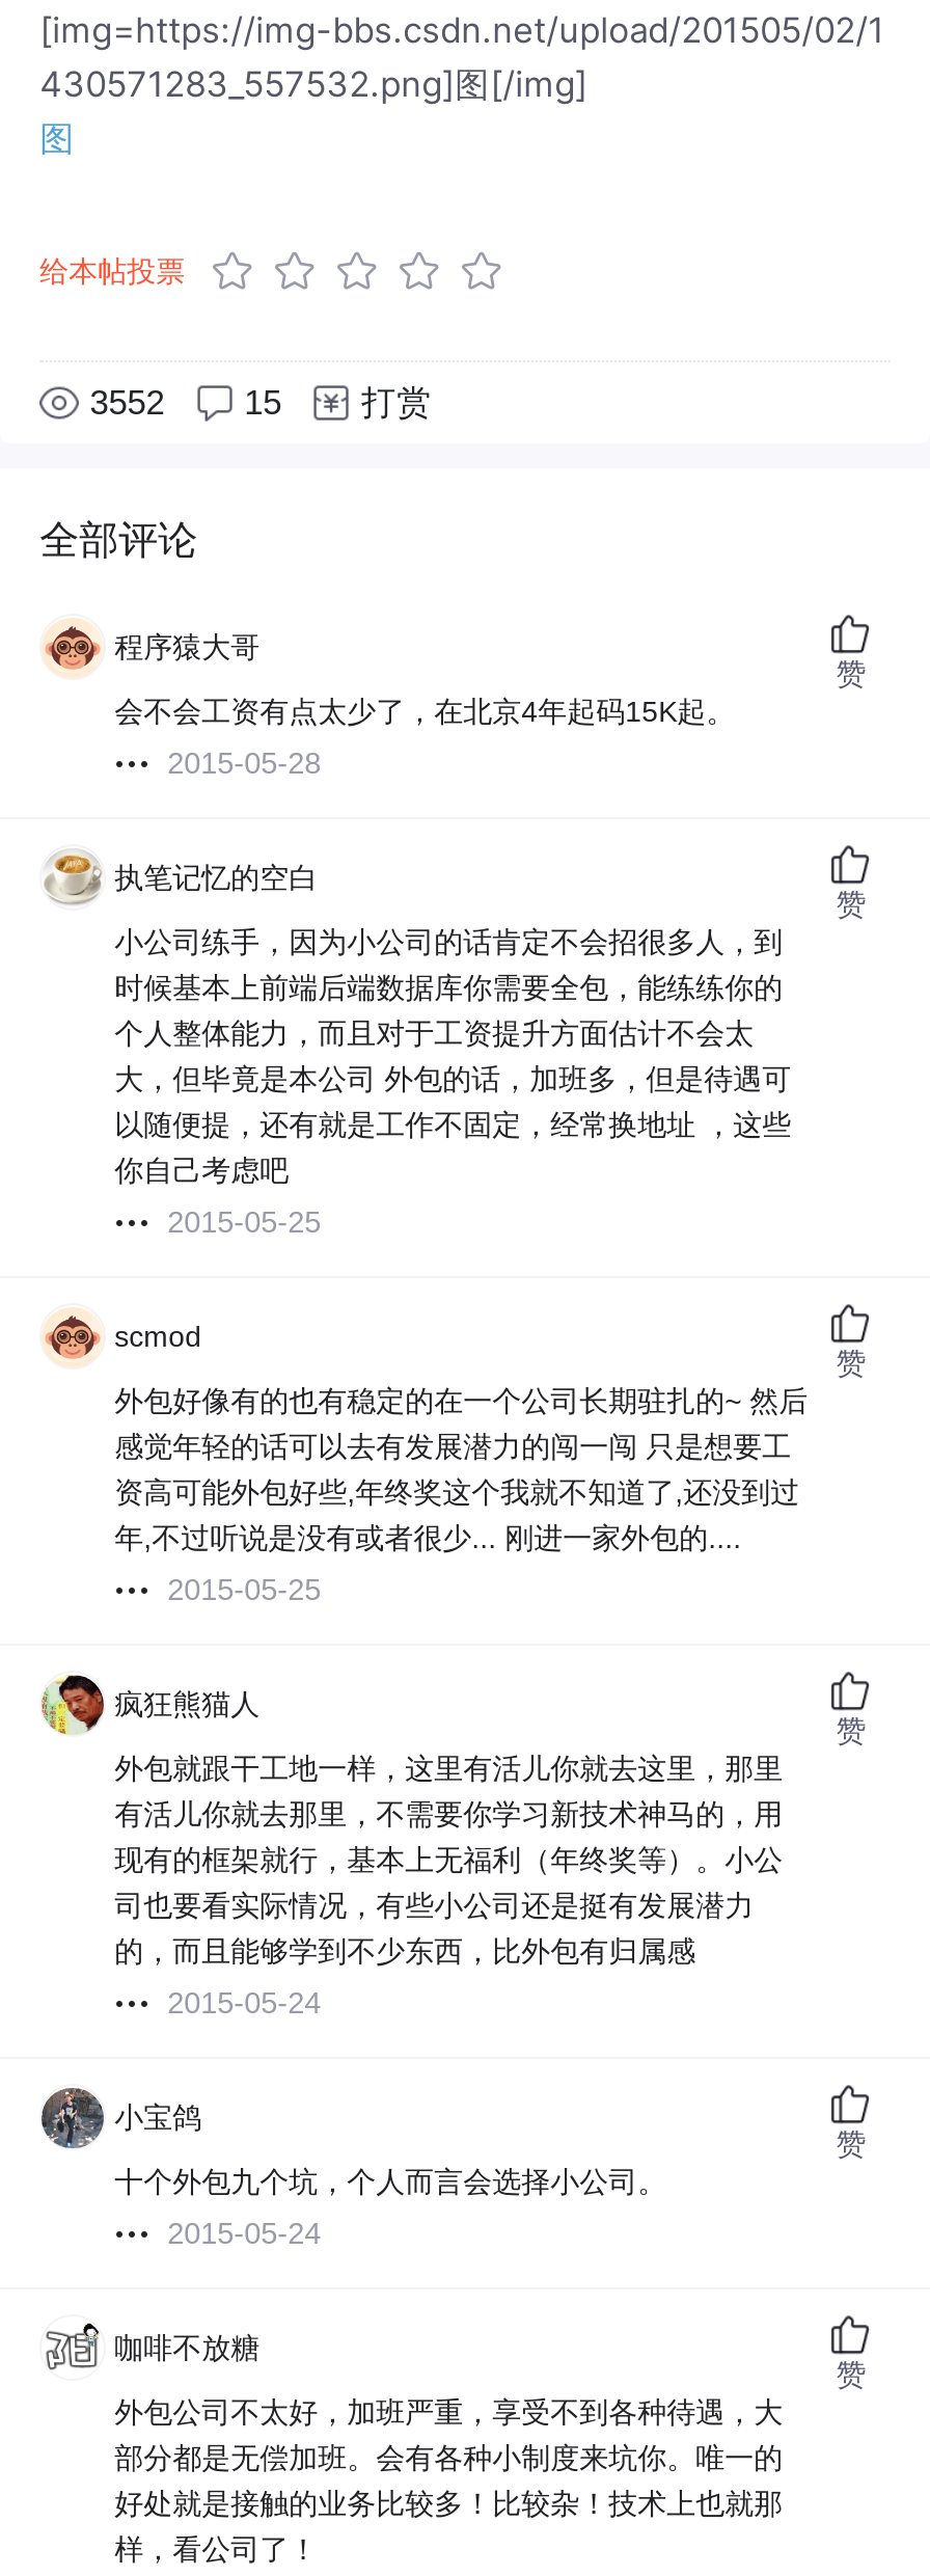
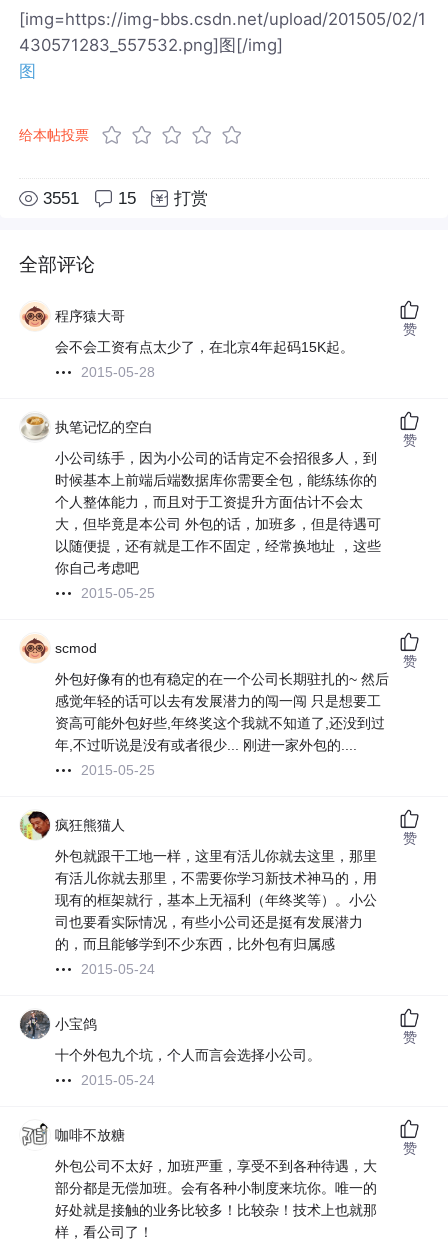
[90,384,164,423] 3552 -> [43,189,79,208] 3551

